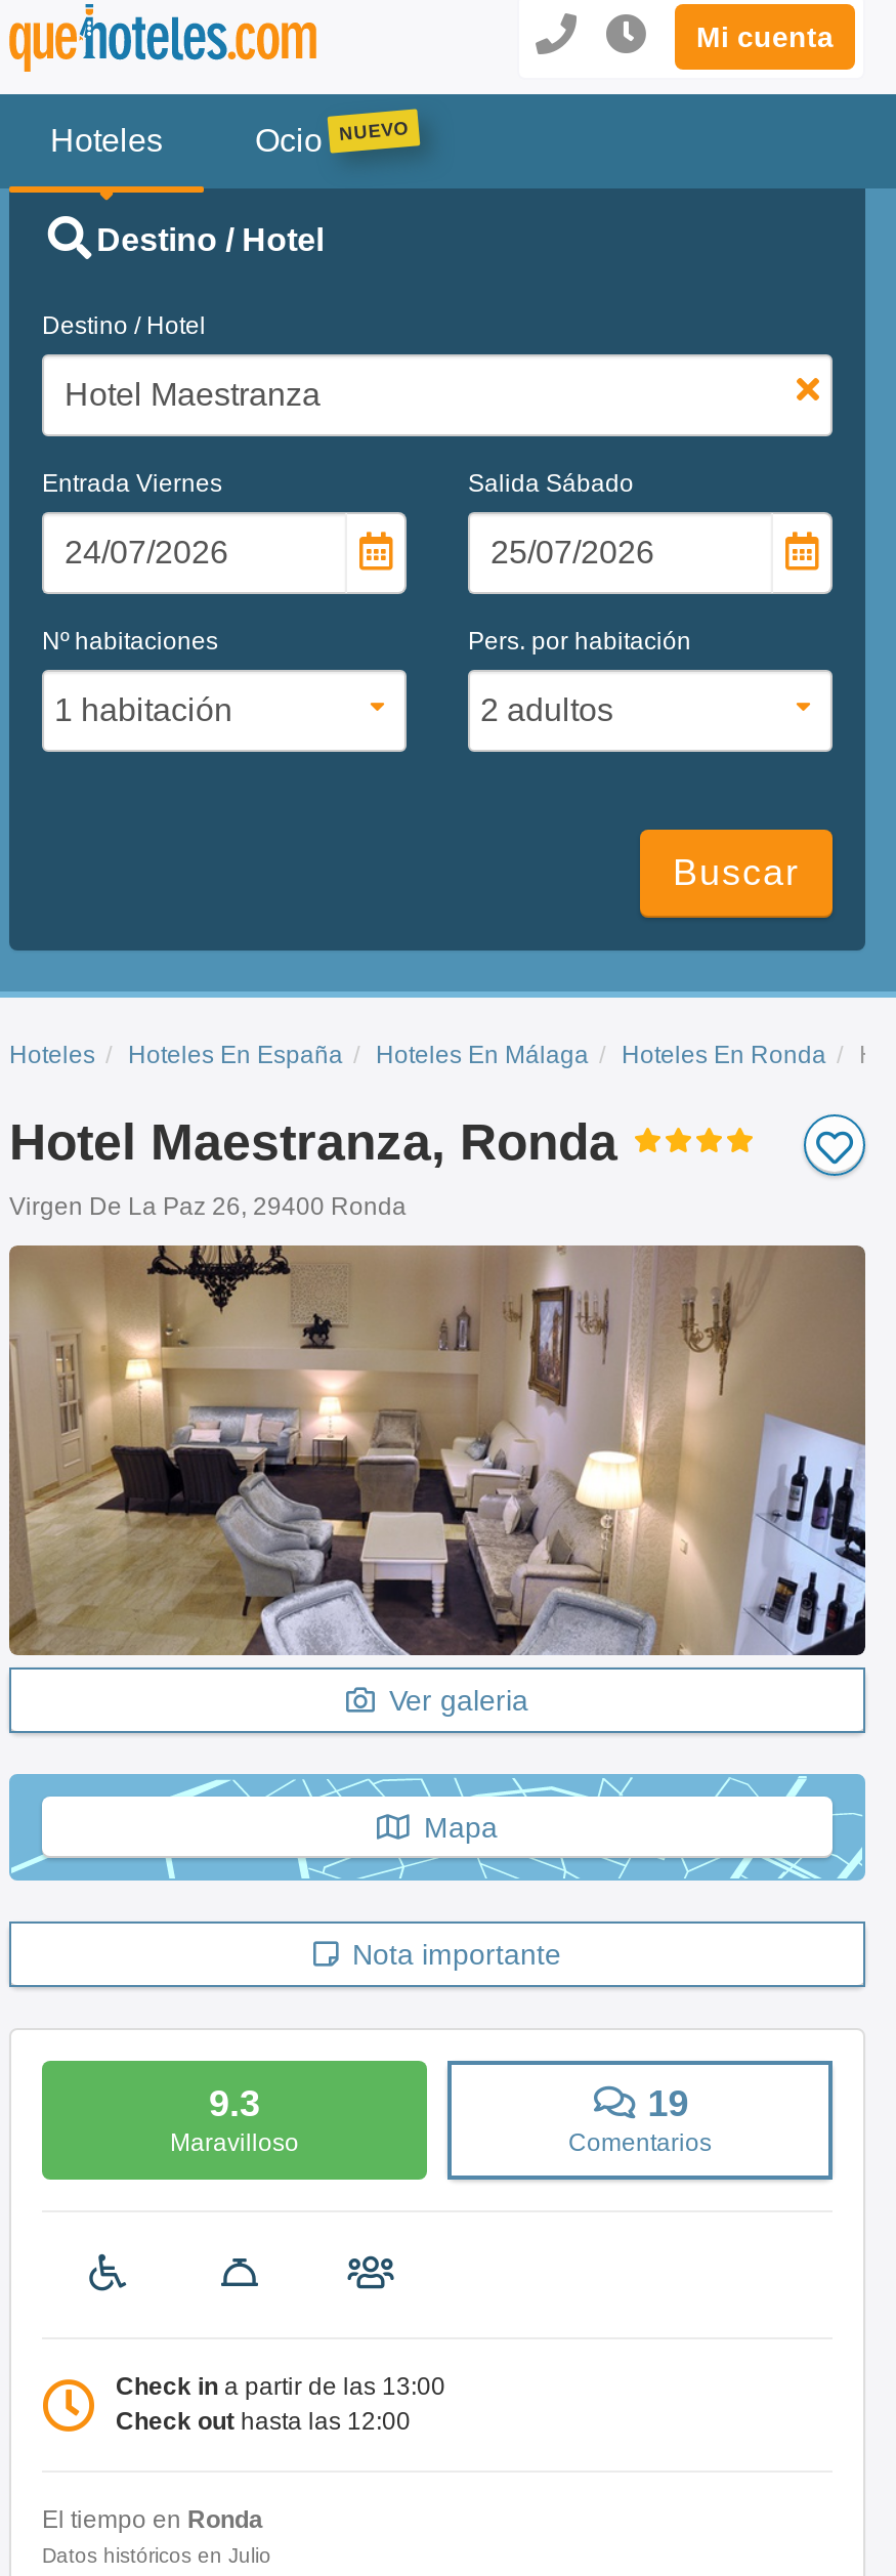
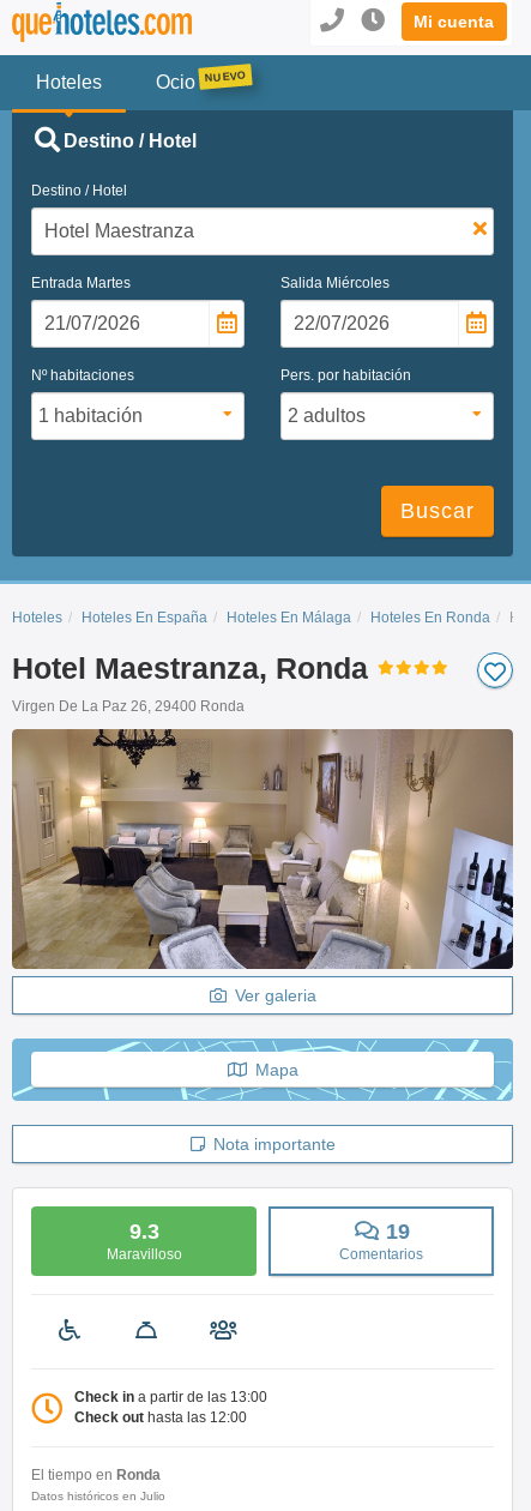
[42,468,222,497] Entrada Viernes -> [31,274,131,291] Entrada Martes
[468,468,634,497] Salida Sábado -> [280,274,390,291] Salida Miércoles

